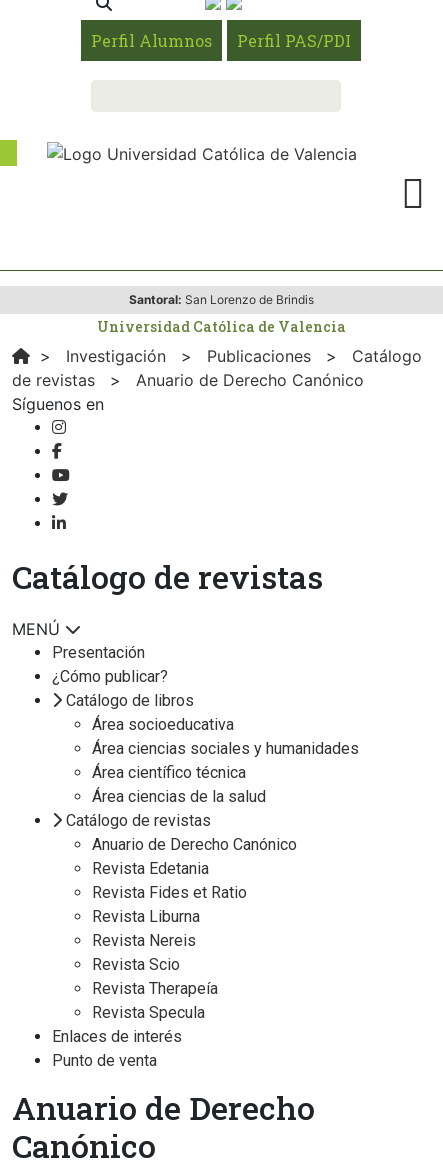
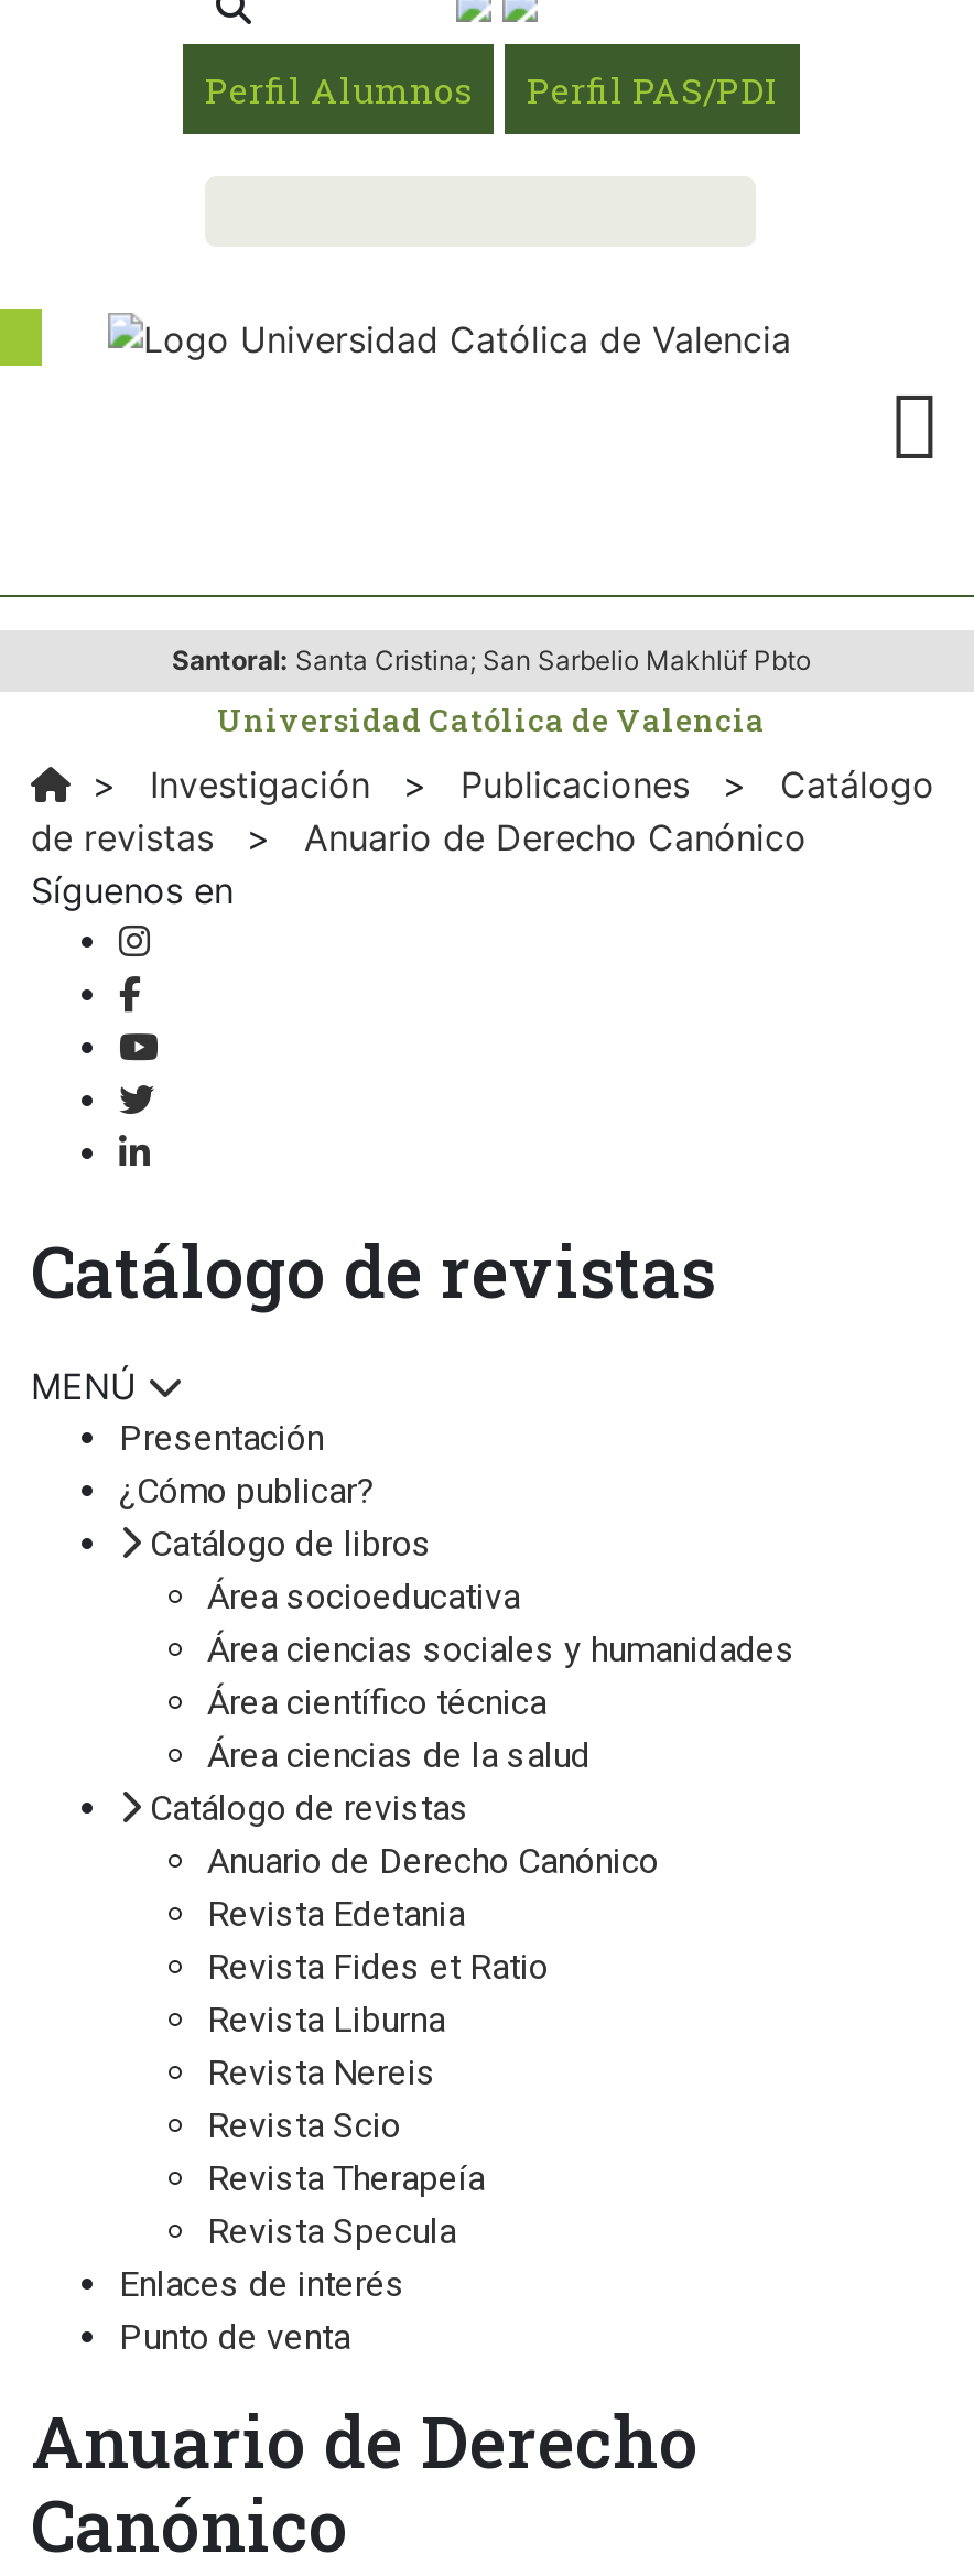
[128,292,313,307] Santoral: San Lorenzo de Brindis -> [172,643,811,677] Santoral: Santa Cristina; San Sarbelio Makhlüf Pbto

